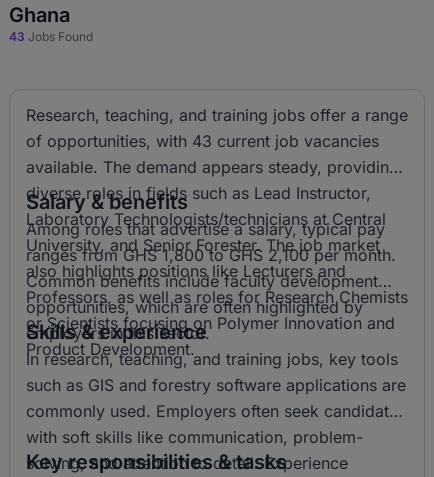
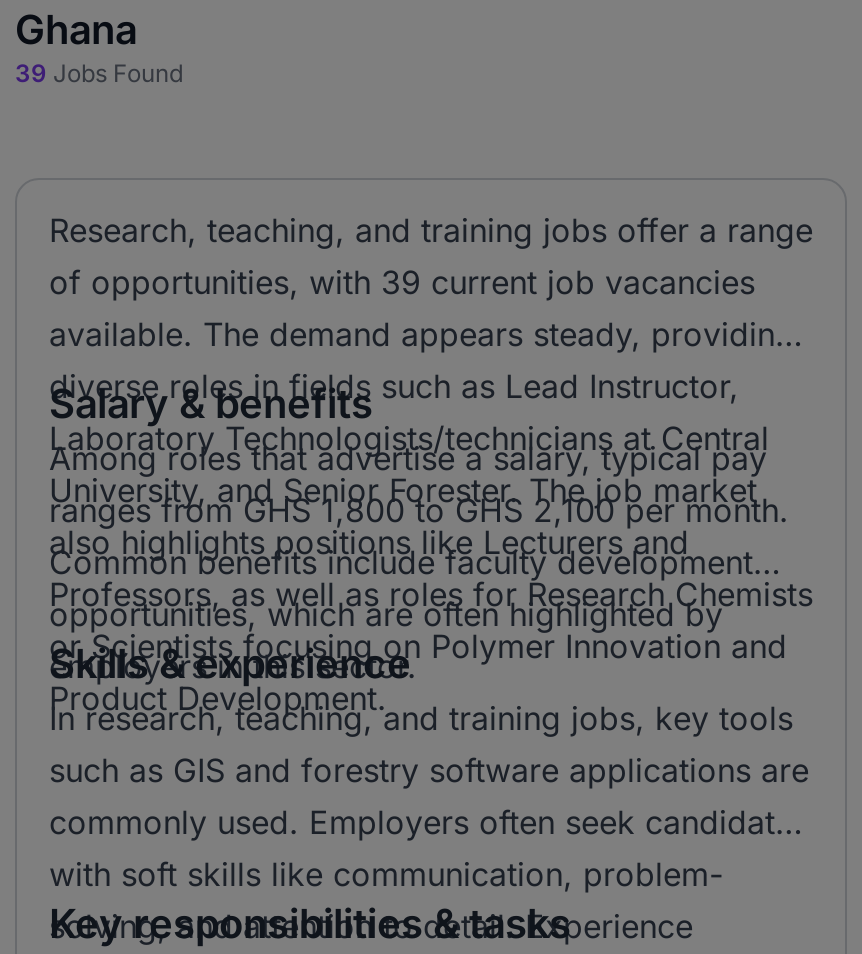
[9,29,93,44] 43 Jobs Found -> [15,58,183,88] 39 Jobs Found
[26,131,379,151] of opportunities, with 43 current job vacancies -> [49,262,755,302] of opportunities, with 39 current job vacancies

